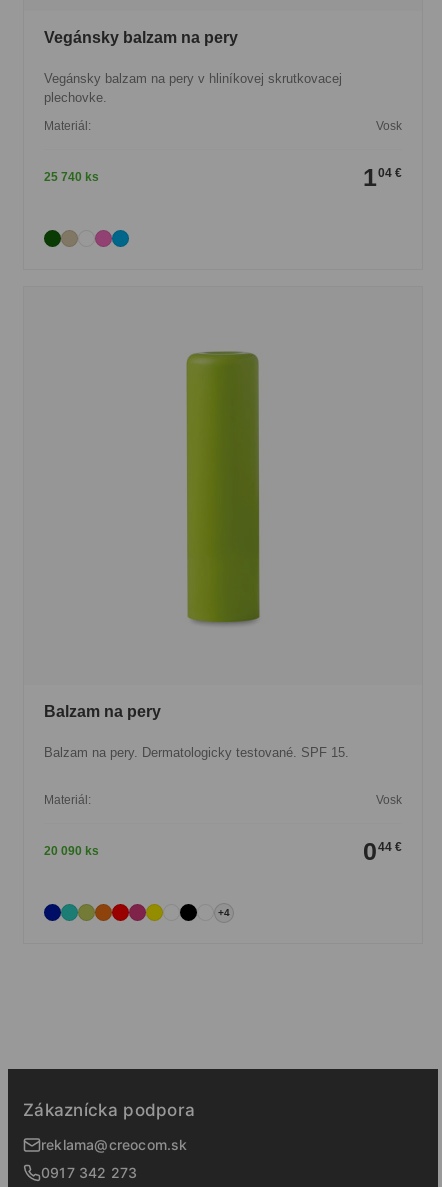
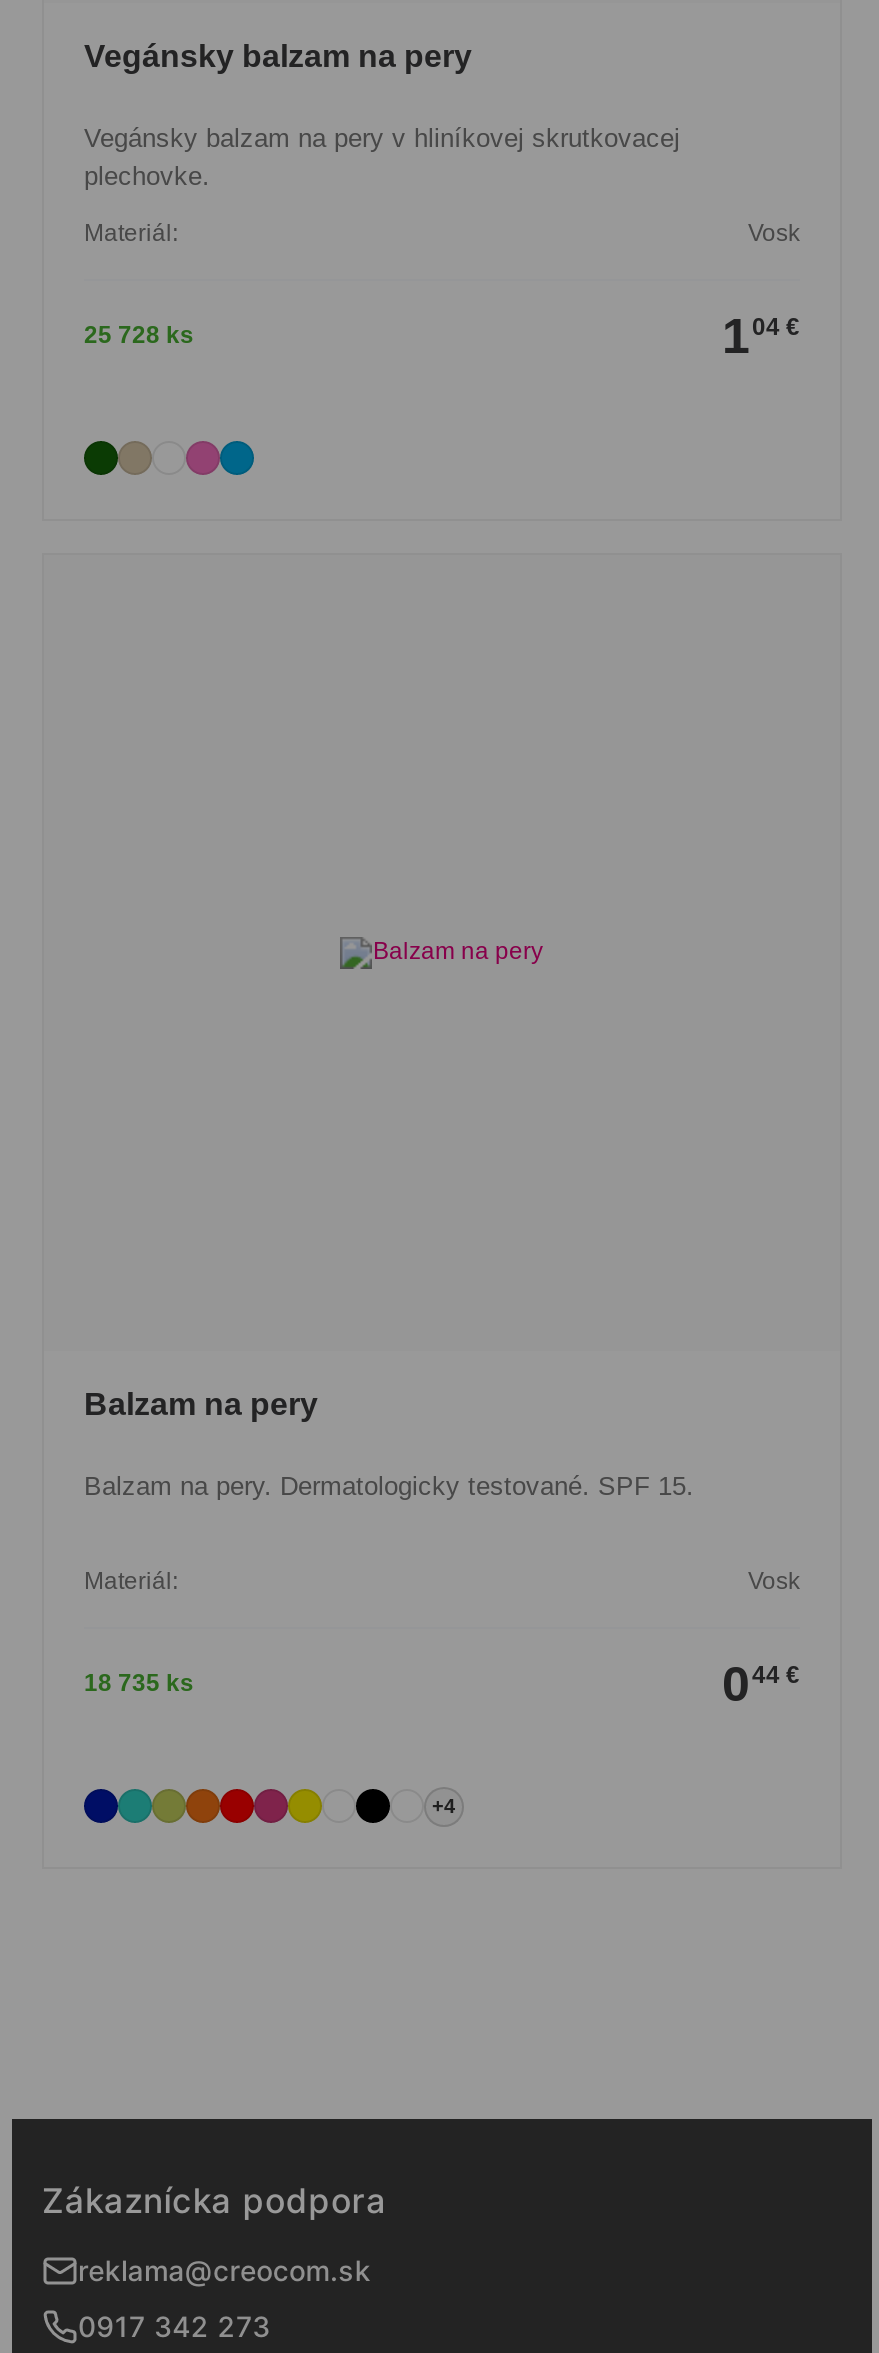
[44,170,99,184] 25 740 ks -> [84,321,194,349] 25 728 ks
[172,350,273,626] [image] -> none
[44,844,99,858] 20 090 ks -> [84,1670,194,1698] 18 735 ks

